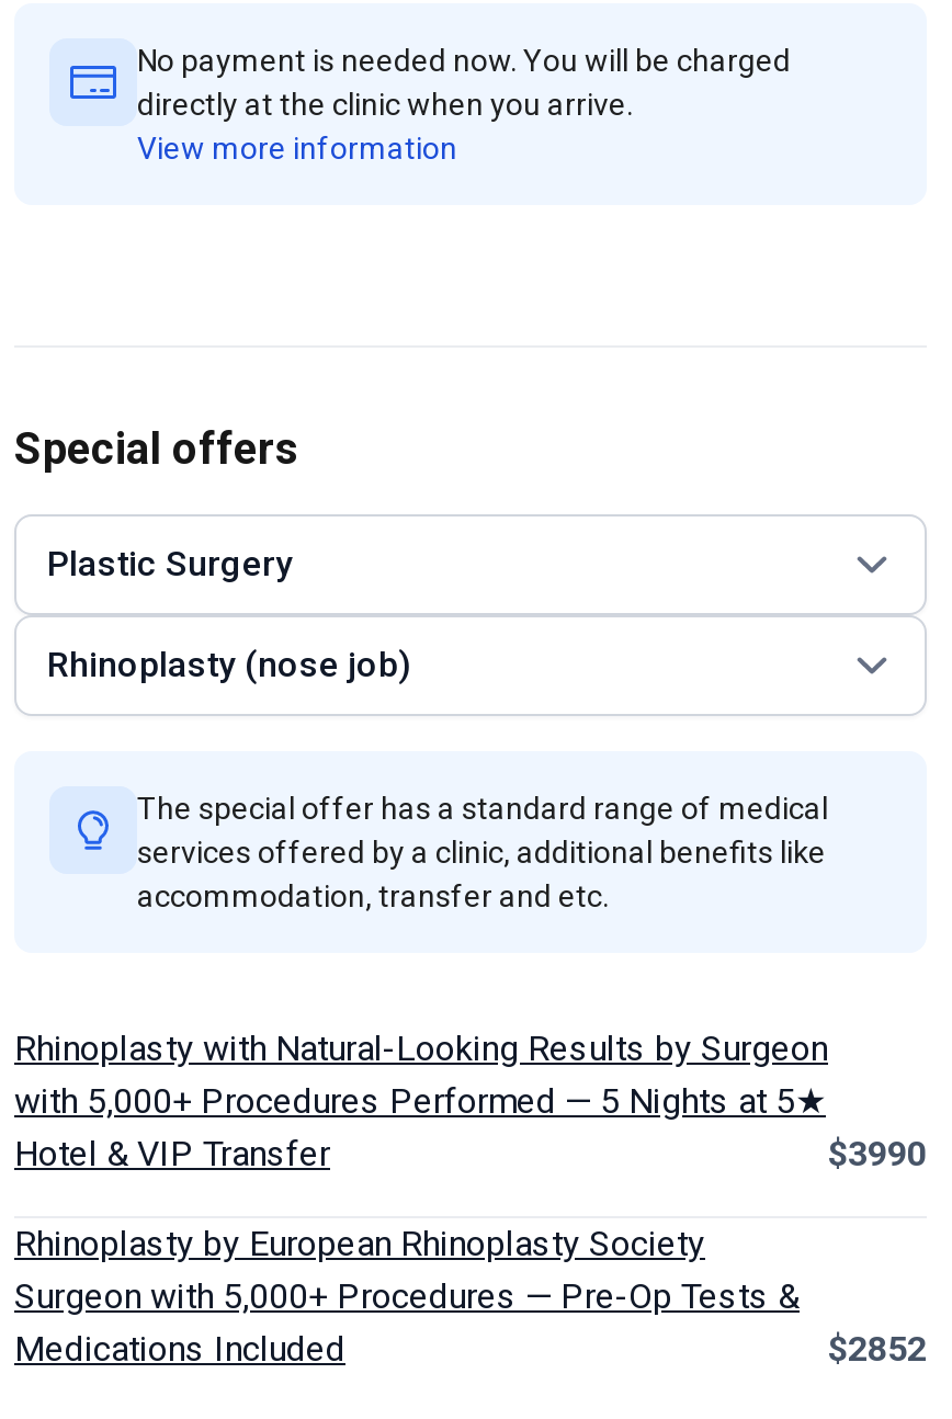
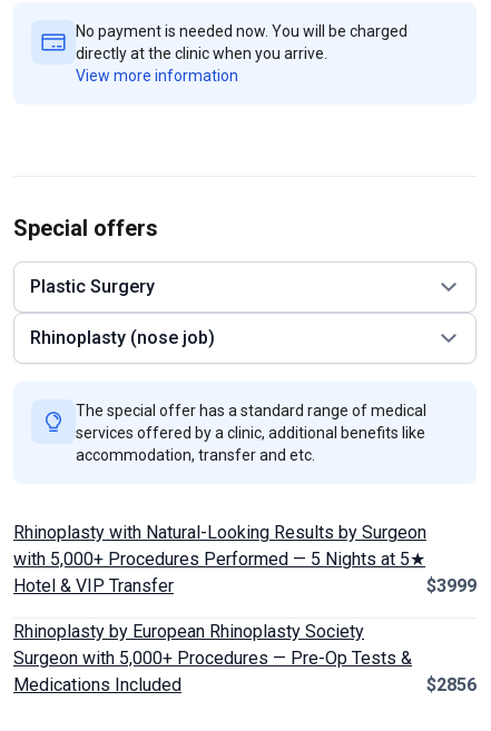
[828,1133,927,1175] $3990 -> [426,576,477,597] $3999
[828,1329,927,1370] $2852 -> [426,675,477,696] $2856

